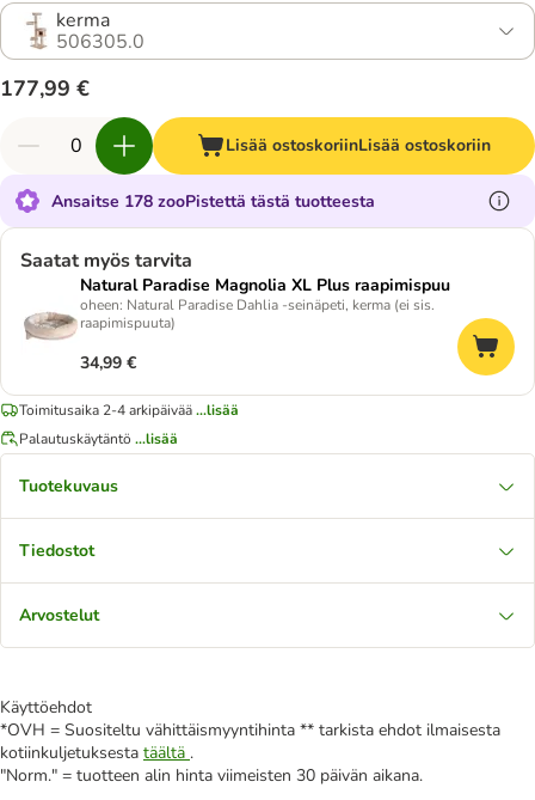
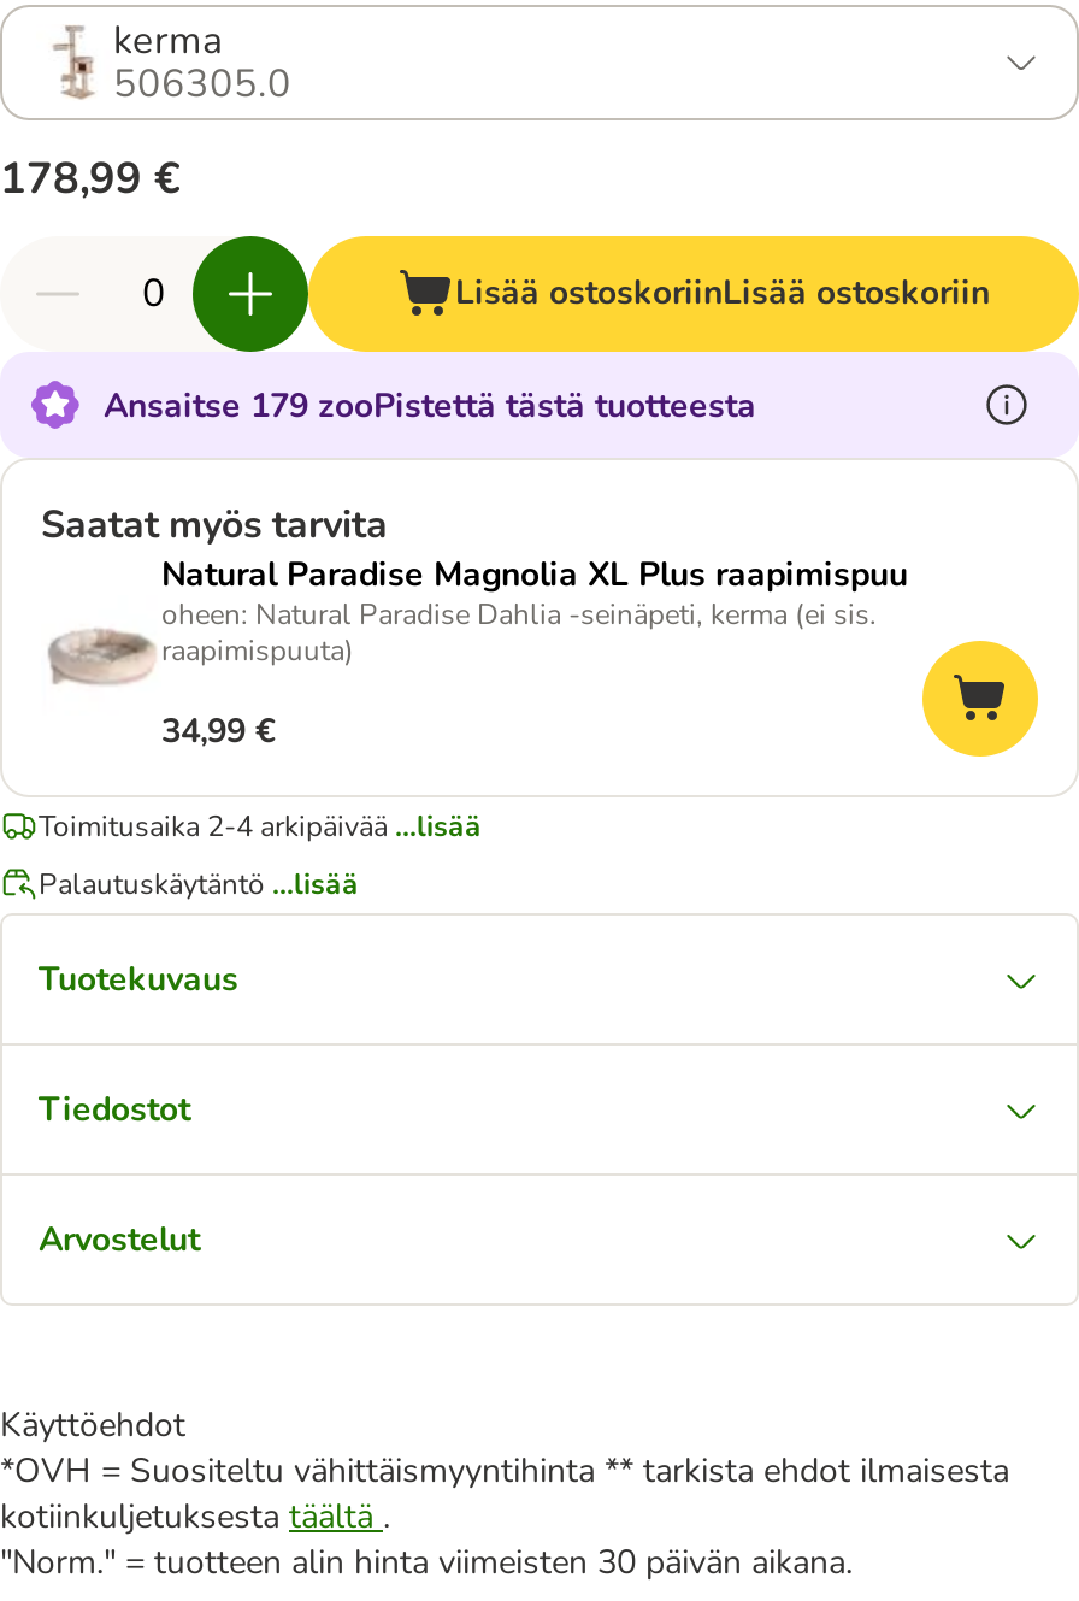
[0,74,90,103] 177,99 € -> [0,149,181,207] 178,99 €
[51,190,375,212] Ansaitse 178 zooPistettä tästä tuotteesta -> [104,382,756,428] Ansaitse 179 zooPistettä tästä tuotteesta

